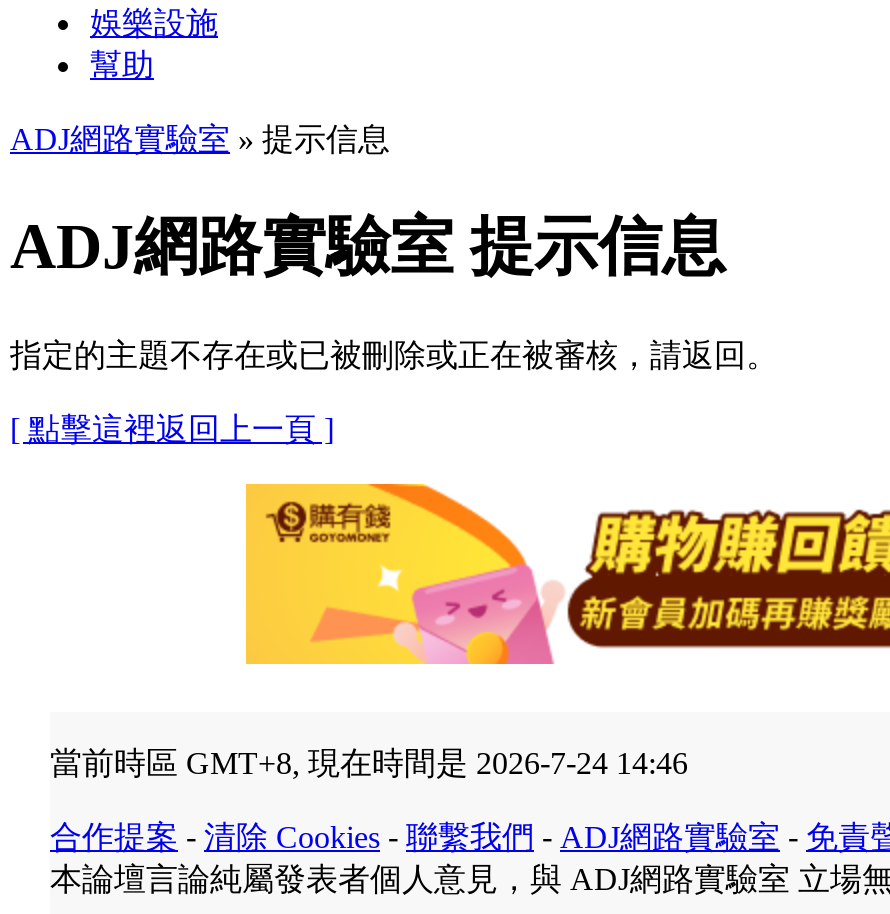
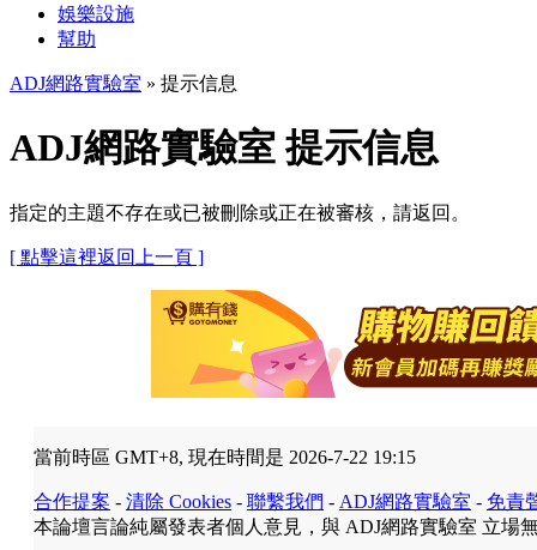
[50,746,688,780] 當前時區 GMT+8, 現在時間是 2026-7-24 14:46 -> [34,447,416,467] 當前時區 GMT+8, 現在時間是 2026-7-22 19:15

